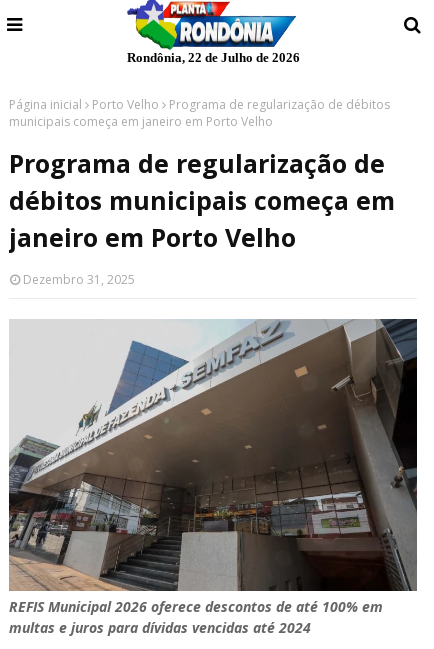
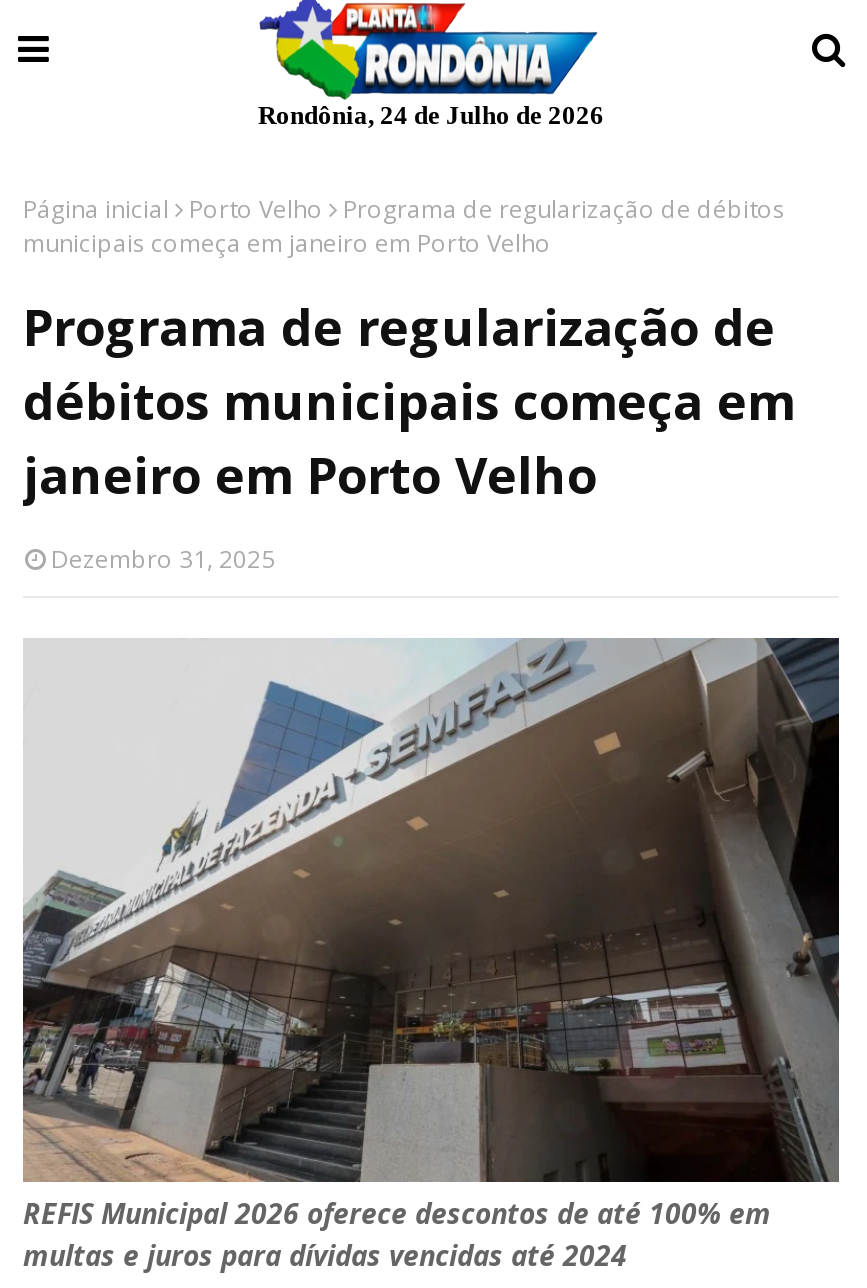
[126,50,299,65] Rondônia, 22 de Julho de 2026 -> [258,100,604,130] Rondônia, 24 de Julho de 2026

